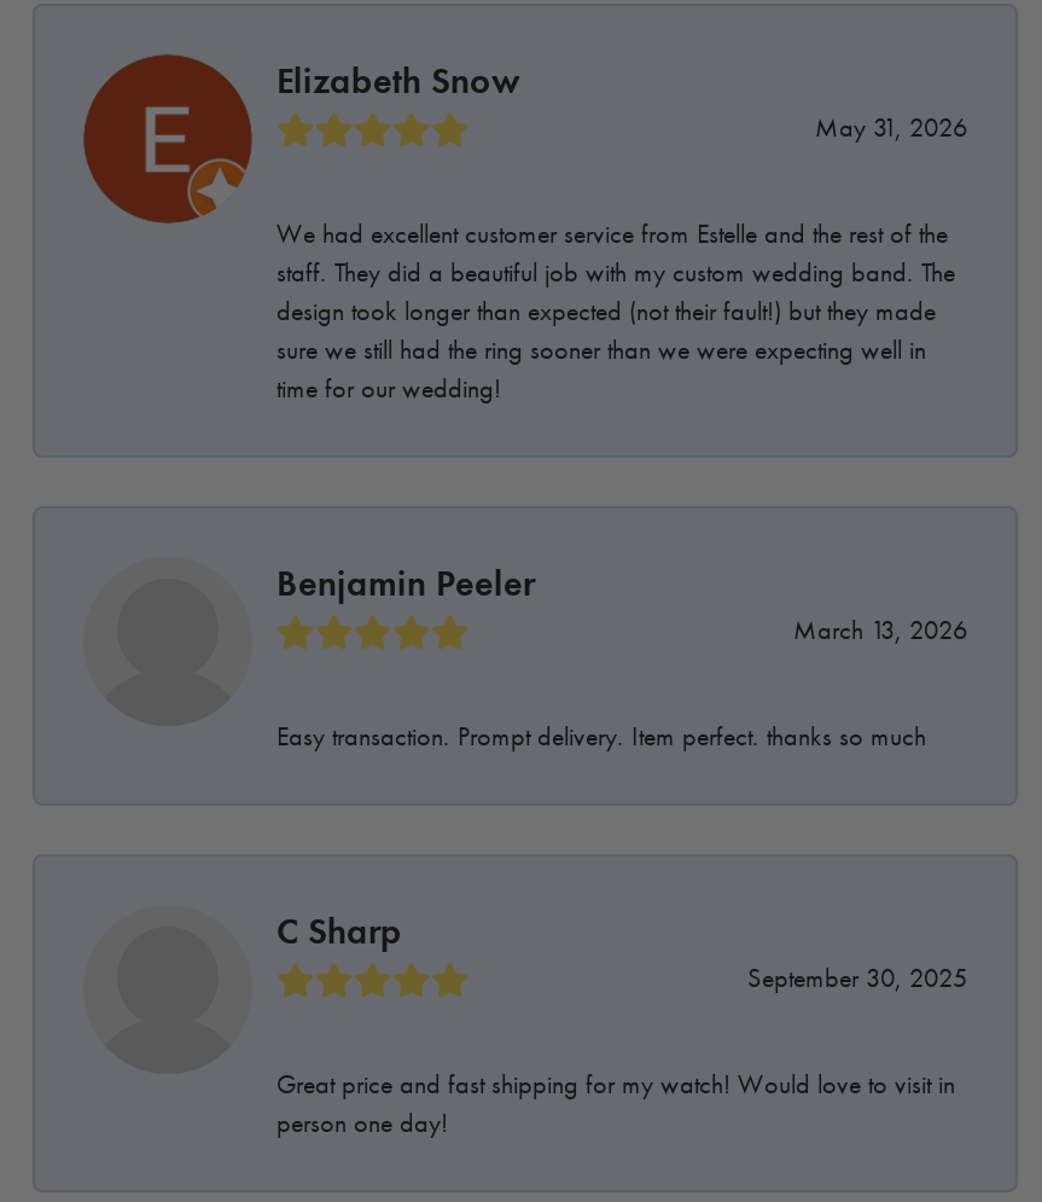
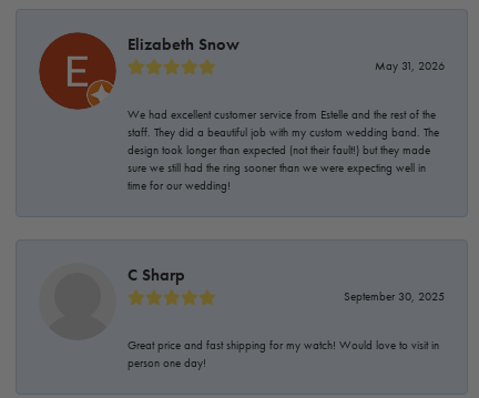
[276,559,967,753] Benjamin Peeler | March 13, 2026 | Easy transaction. Prompt delivery. Item perfect. thanks so much -> none

